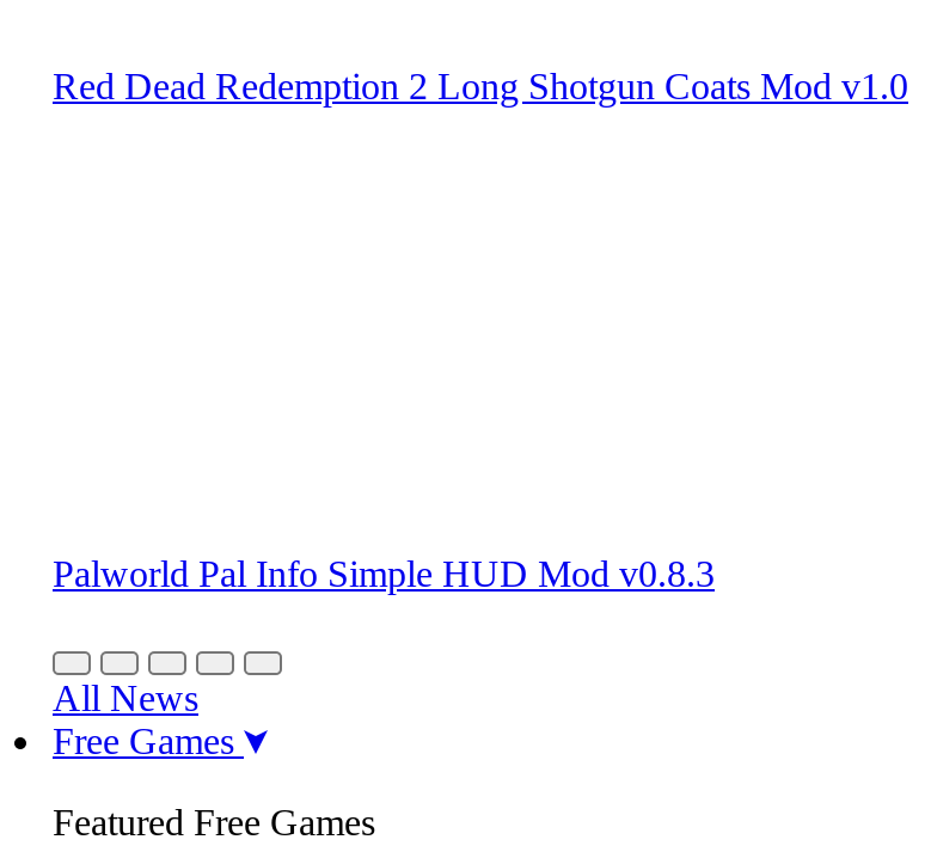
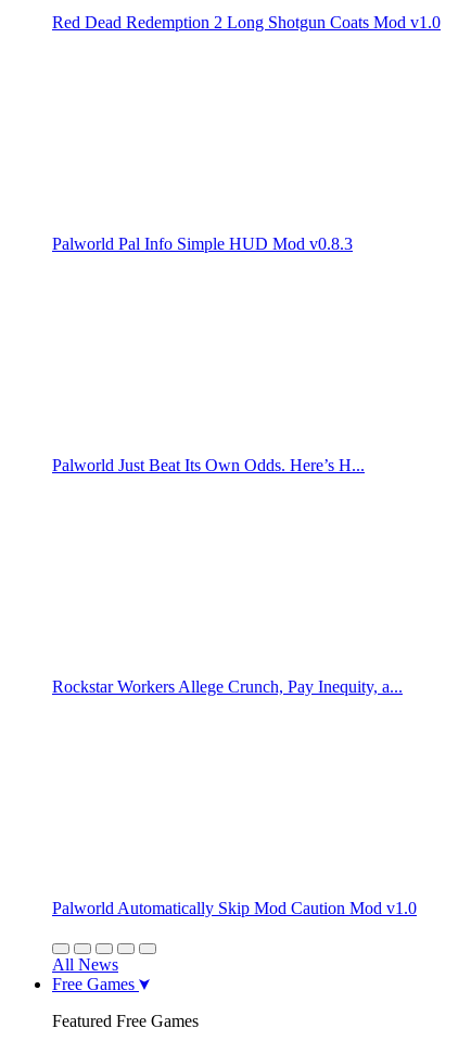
none -> [52,456,365,474] Palworld Just Beat Its Own Odds. Here’s H...
none -> [52,677,403,696] Rockstar Workers Allege Crunch, Pay Inequity, a...
none -> [52,899,417,917] Palworld Automatically Skip Mod Caution Mod v1.0

